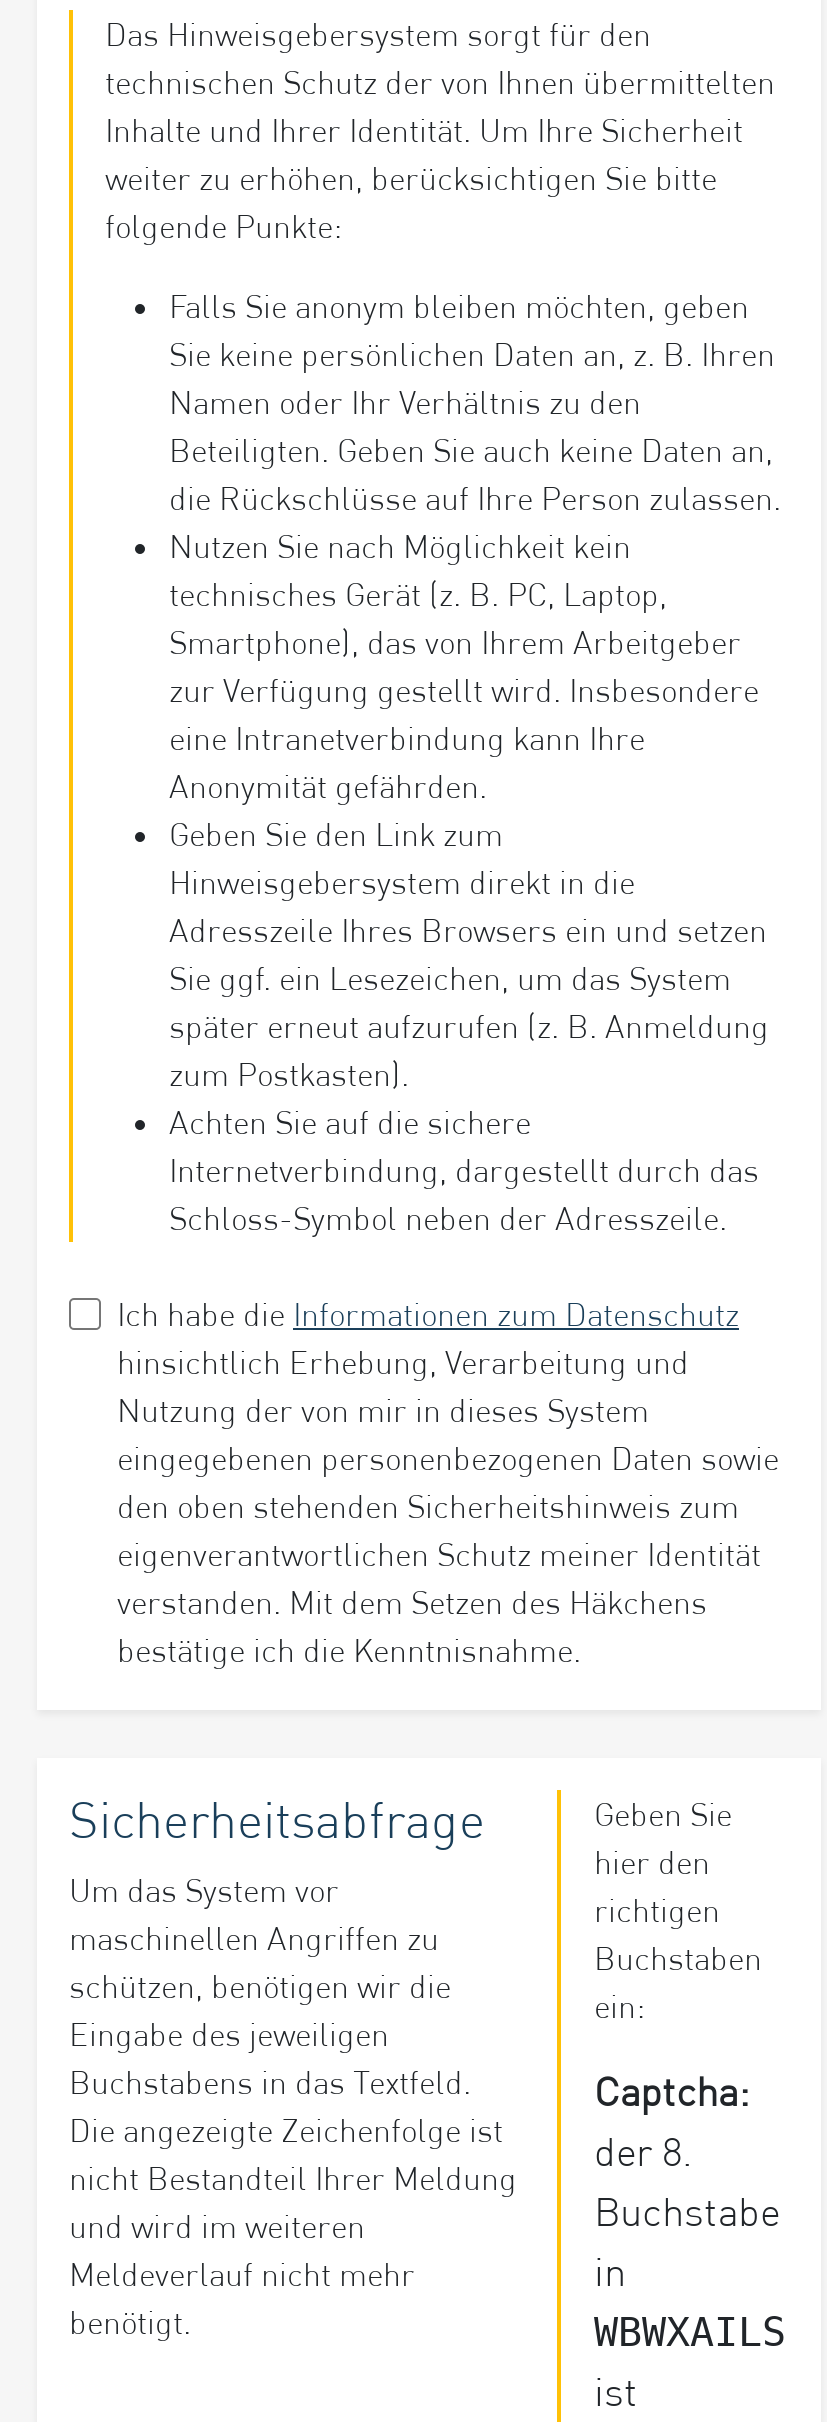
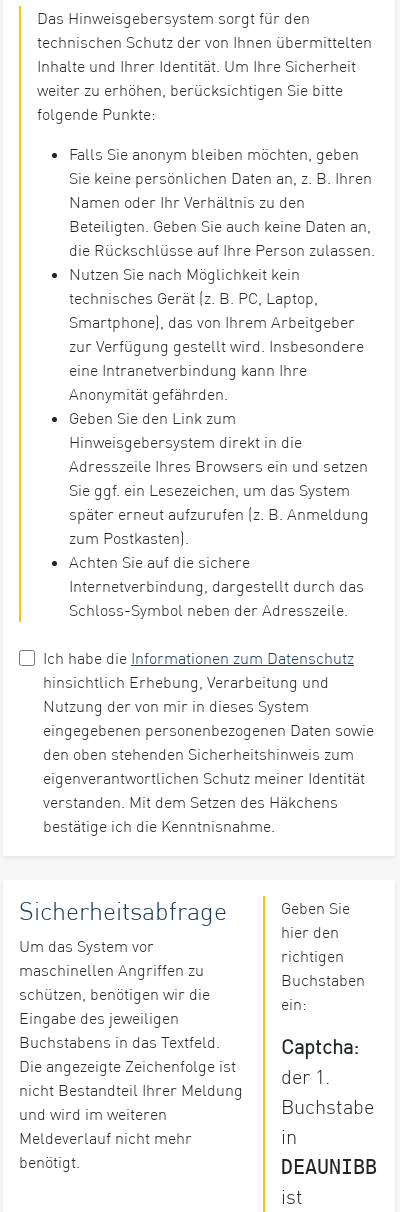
[594,2126,692,2176] der 8. -> [281,1064,330,1089] der 1.
[594,2308,786,2356] WBWXAILS -> [281,1155,377,1179] DEAUNIBB

